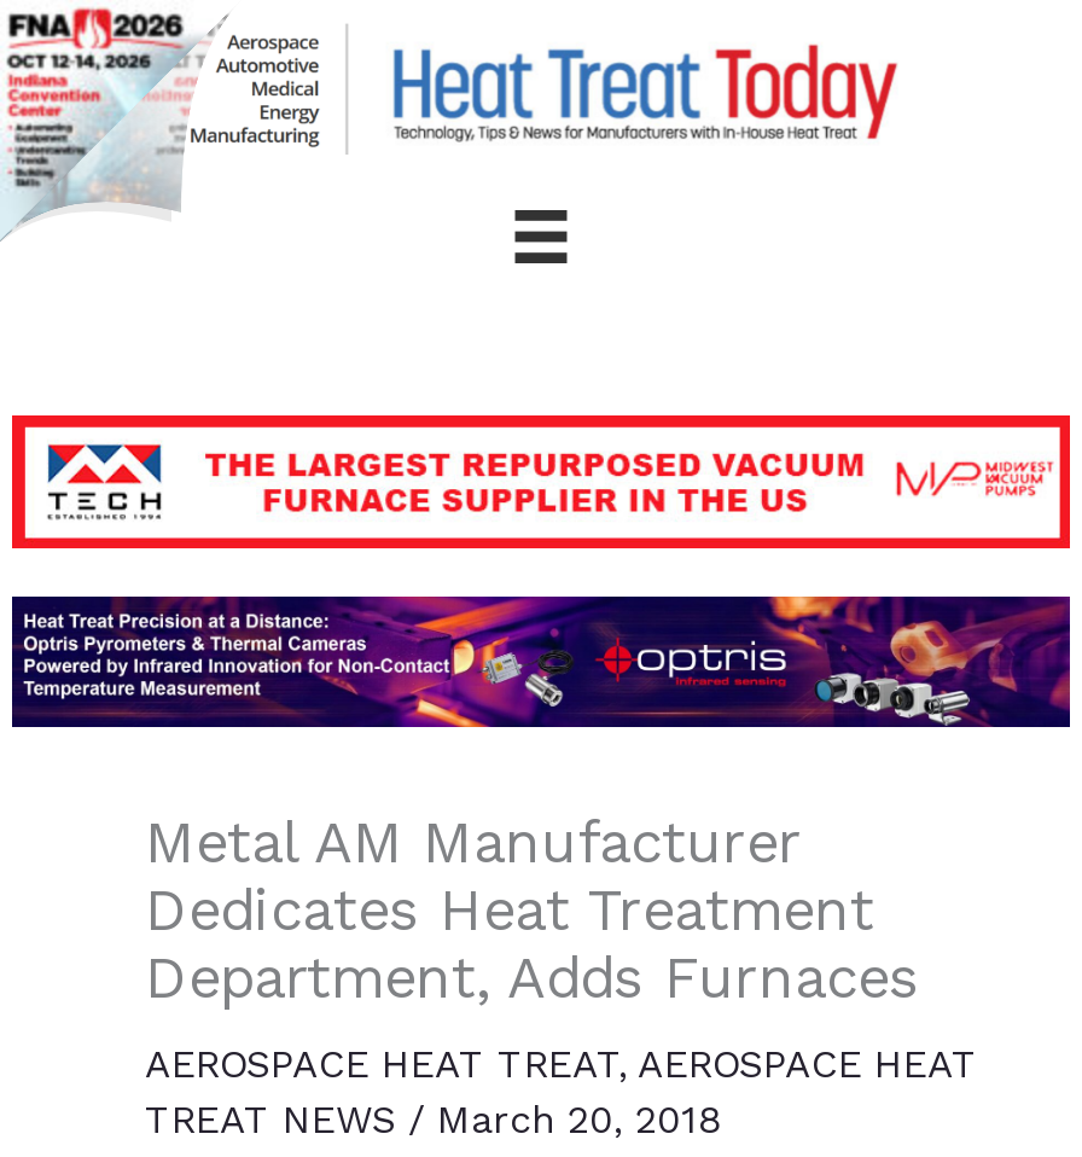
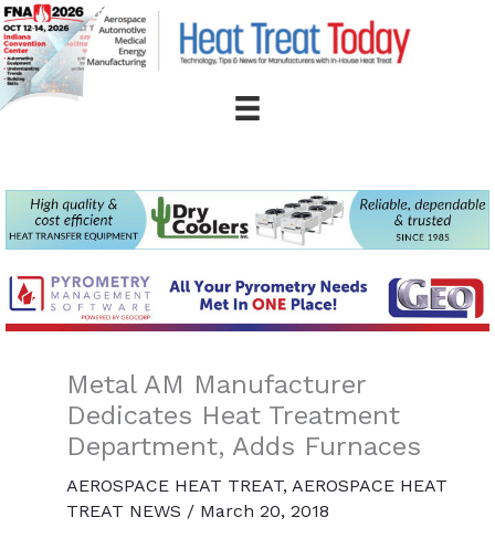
[10,413,1072,551] [image] -> [4,189,491,251] [image]
[10,594,1072,729] [image] -> [4,273,491,334] [image]

